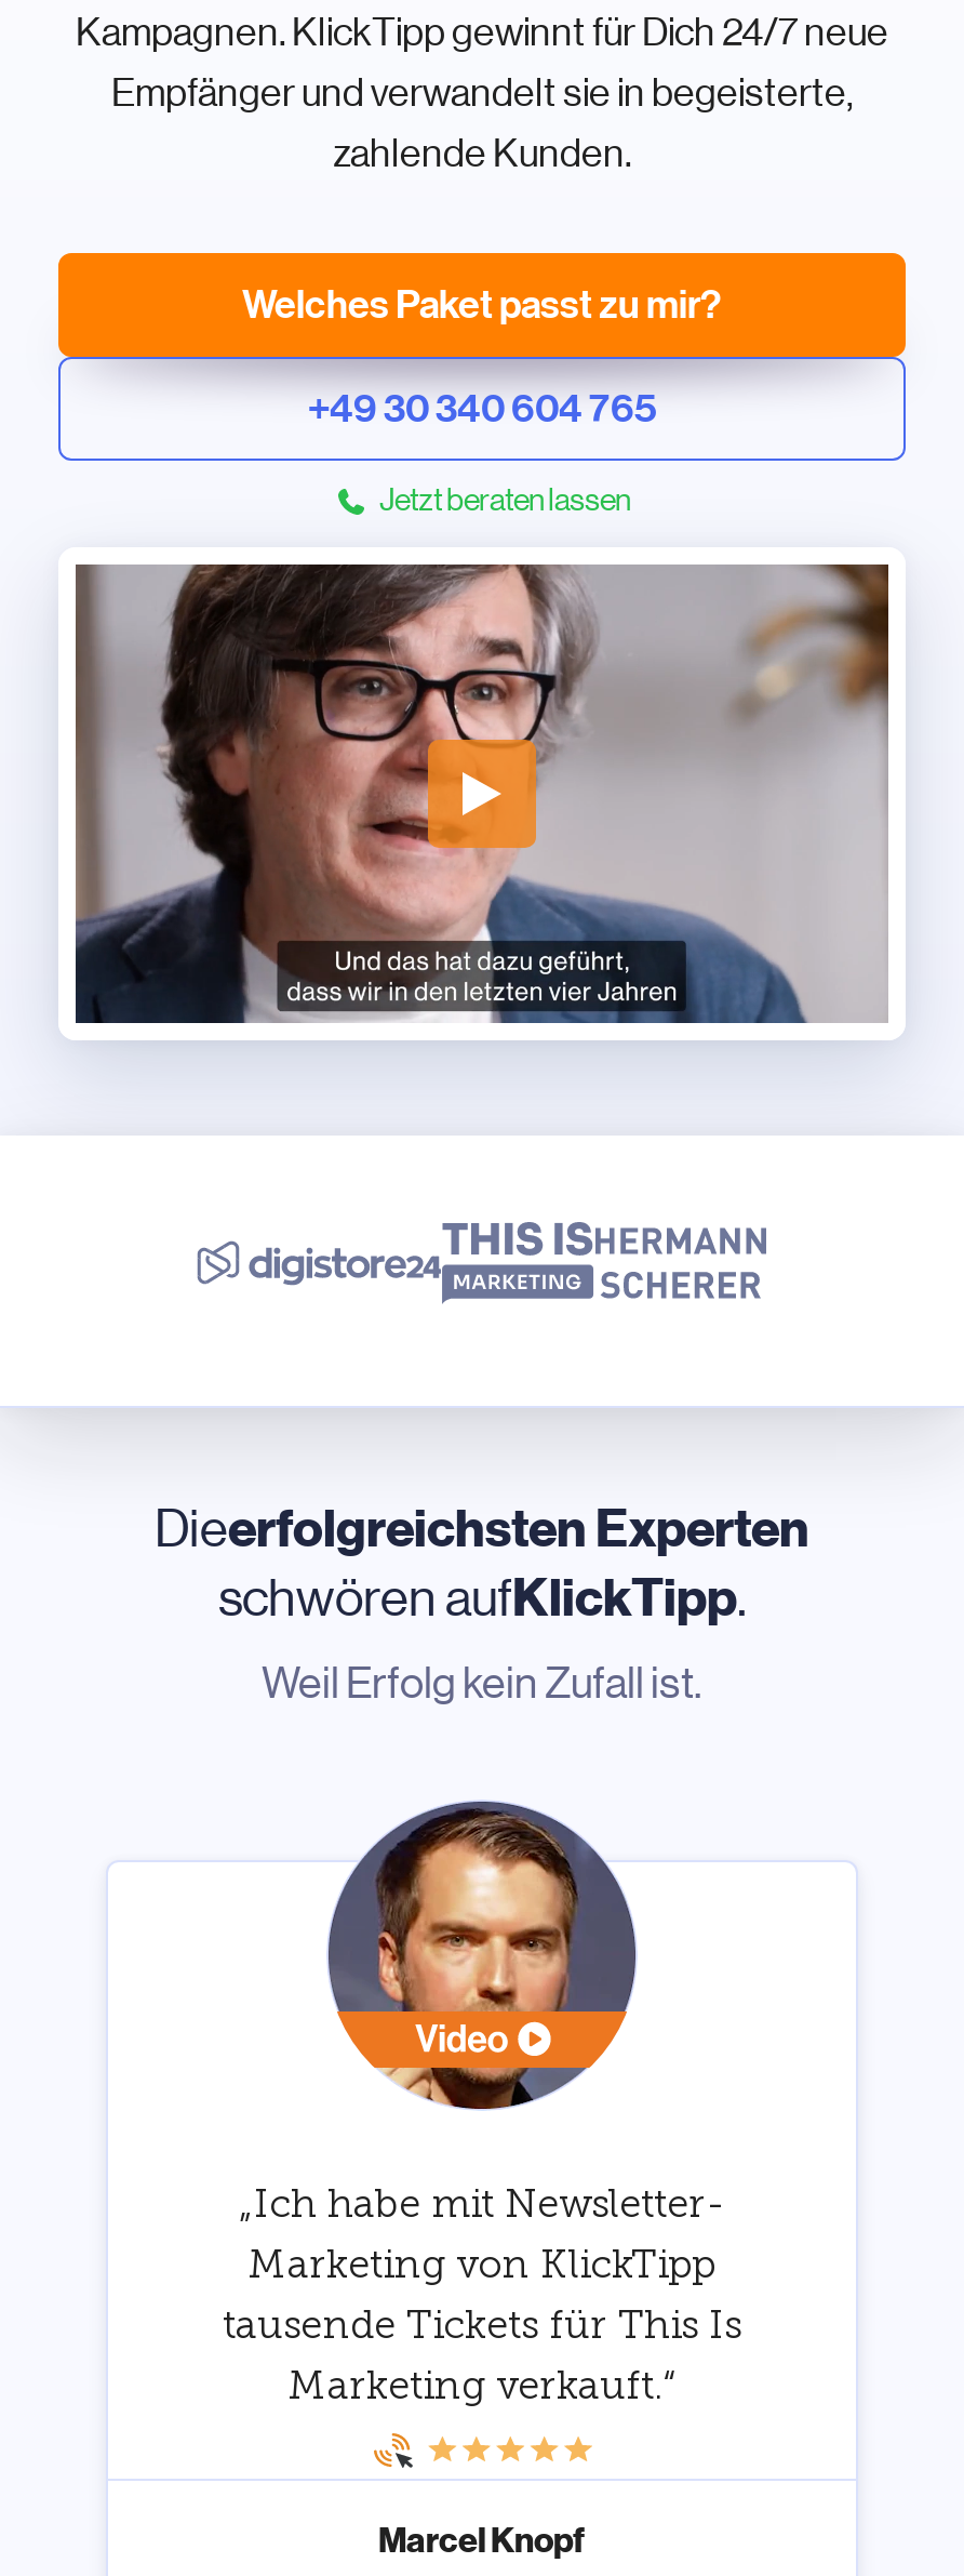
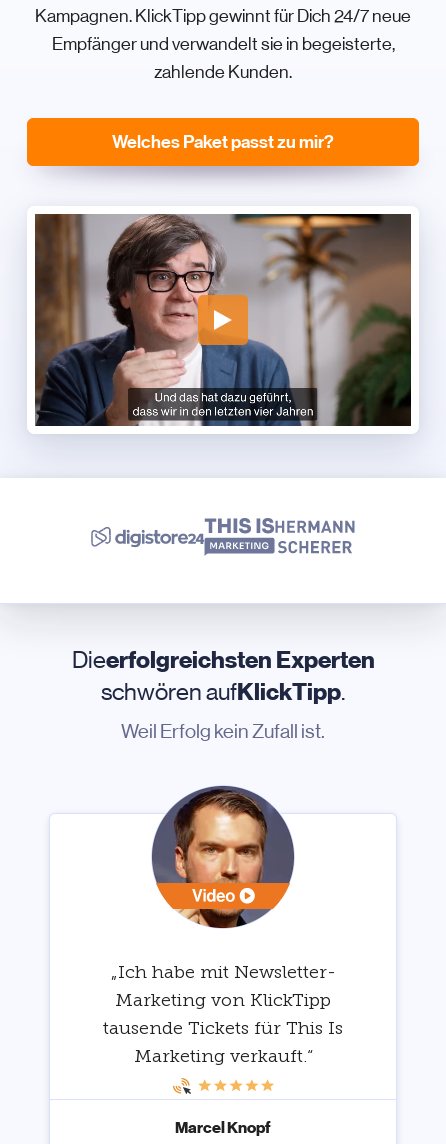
[308,385,656,517] +49 30 340 604 765 | Jetzt beraten lassen -> none
[76,562,888,1025] [image] -> [36,213,411,427] [image]

